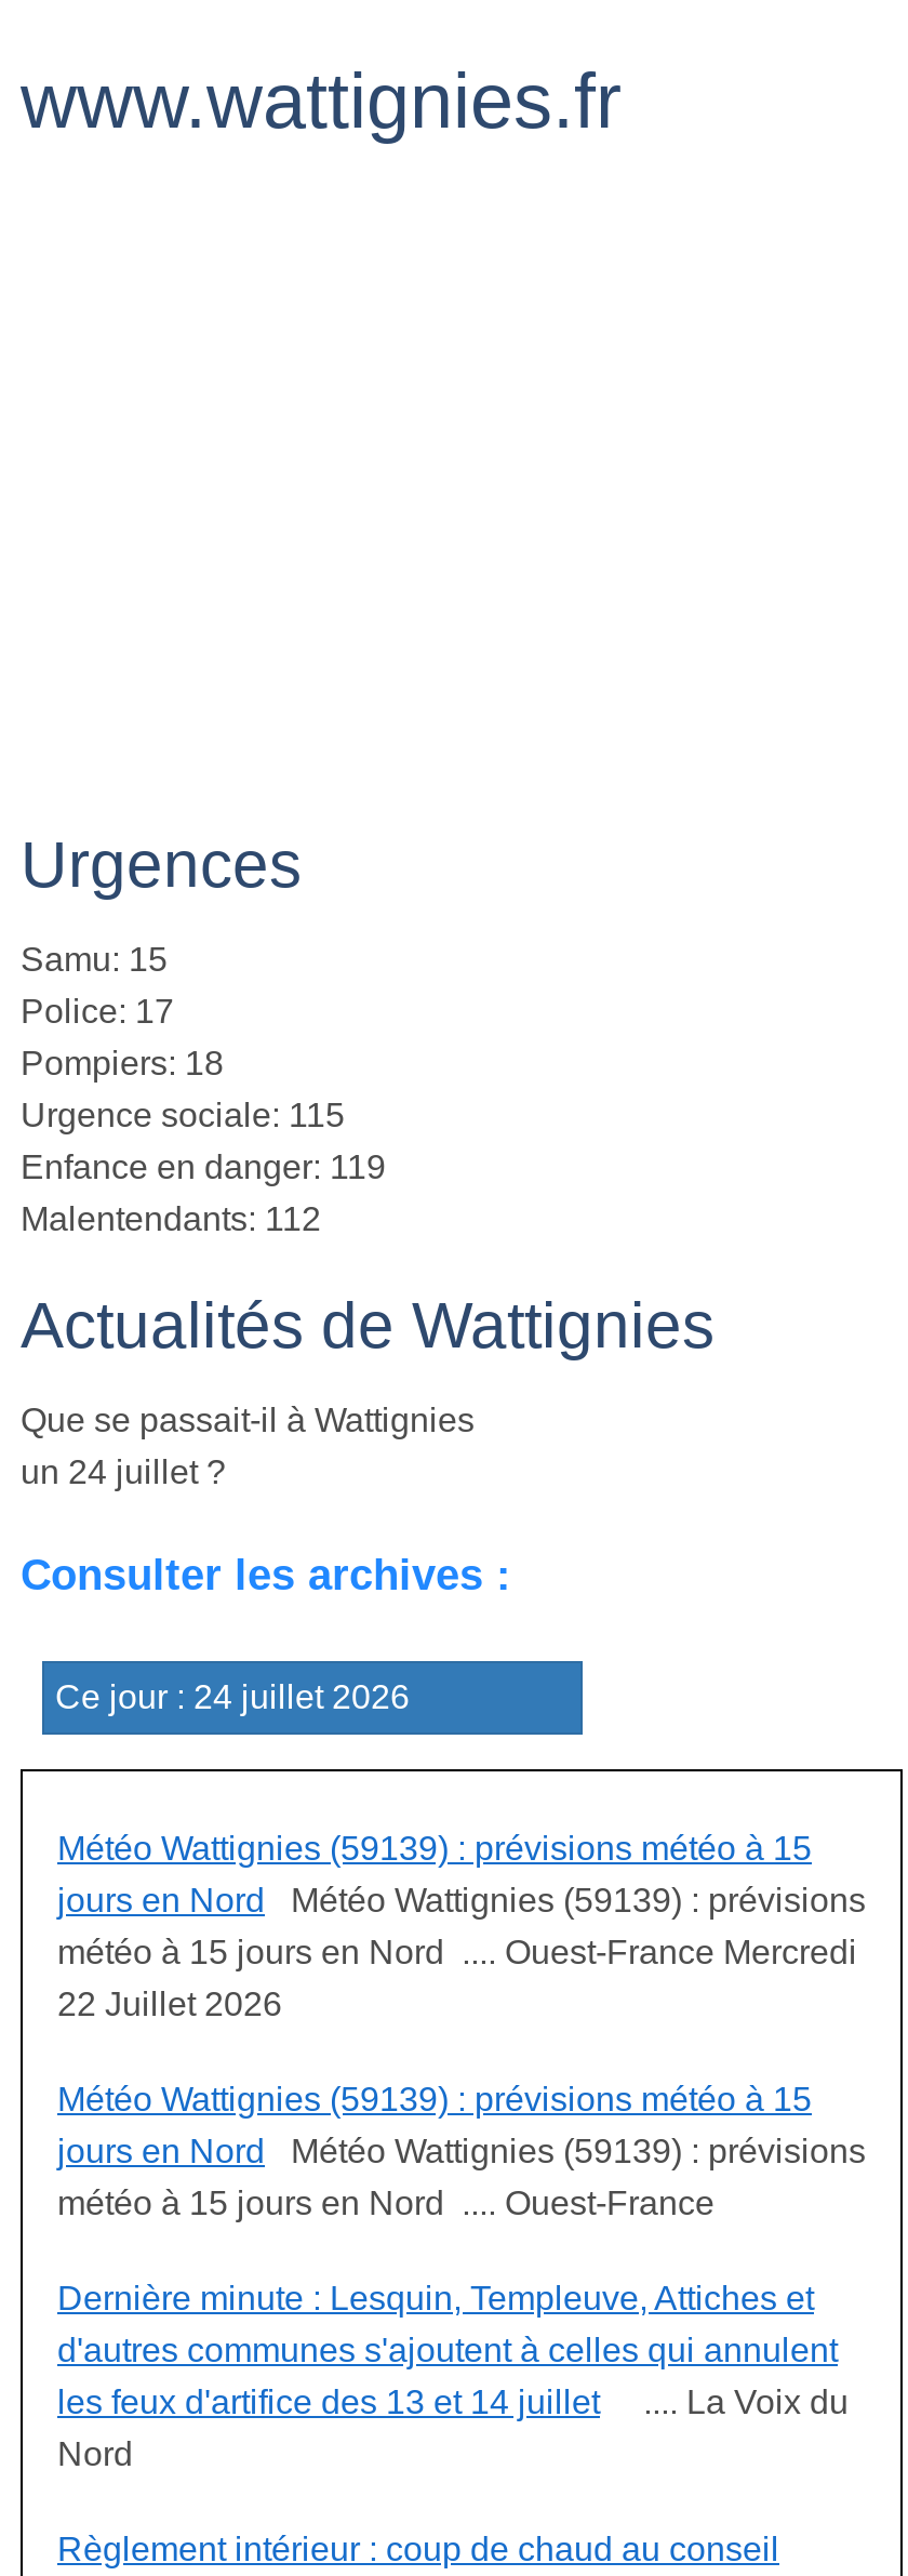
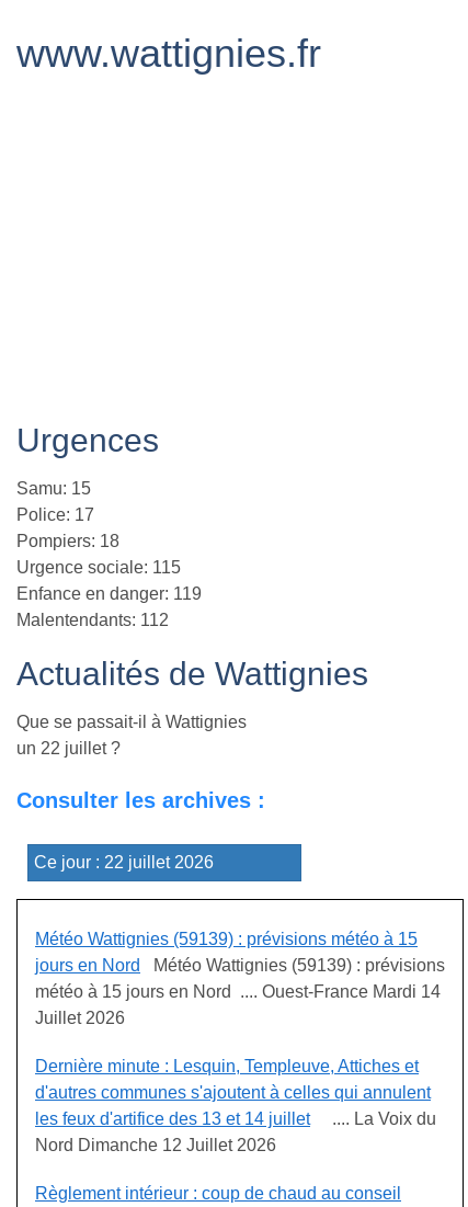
[21,1453,226,1490] un 24 juillet ? -> [16,739,121,757] un 22 juillet ?
[57,1933,866,2221] météo à 15 jours en Nord .... Ouest-France Mercredi | 22 Juillet 2026 | Météo Wattignies (59139) : prévisions météo à 15 | jours en Nord Météo Wattignies (59139) : prévisions | météo à 15 jours en Nord .... Ouest-France -> [35,982,441,1027] météo à 15 jours en Nord .... Ouest-France Mardi 14 | Juillet 2026
[57,2435,133,2472] Nord -> [35,1136,276,1154] Nord Dimanche 12 Juillet 2026

